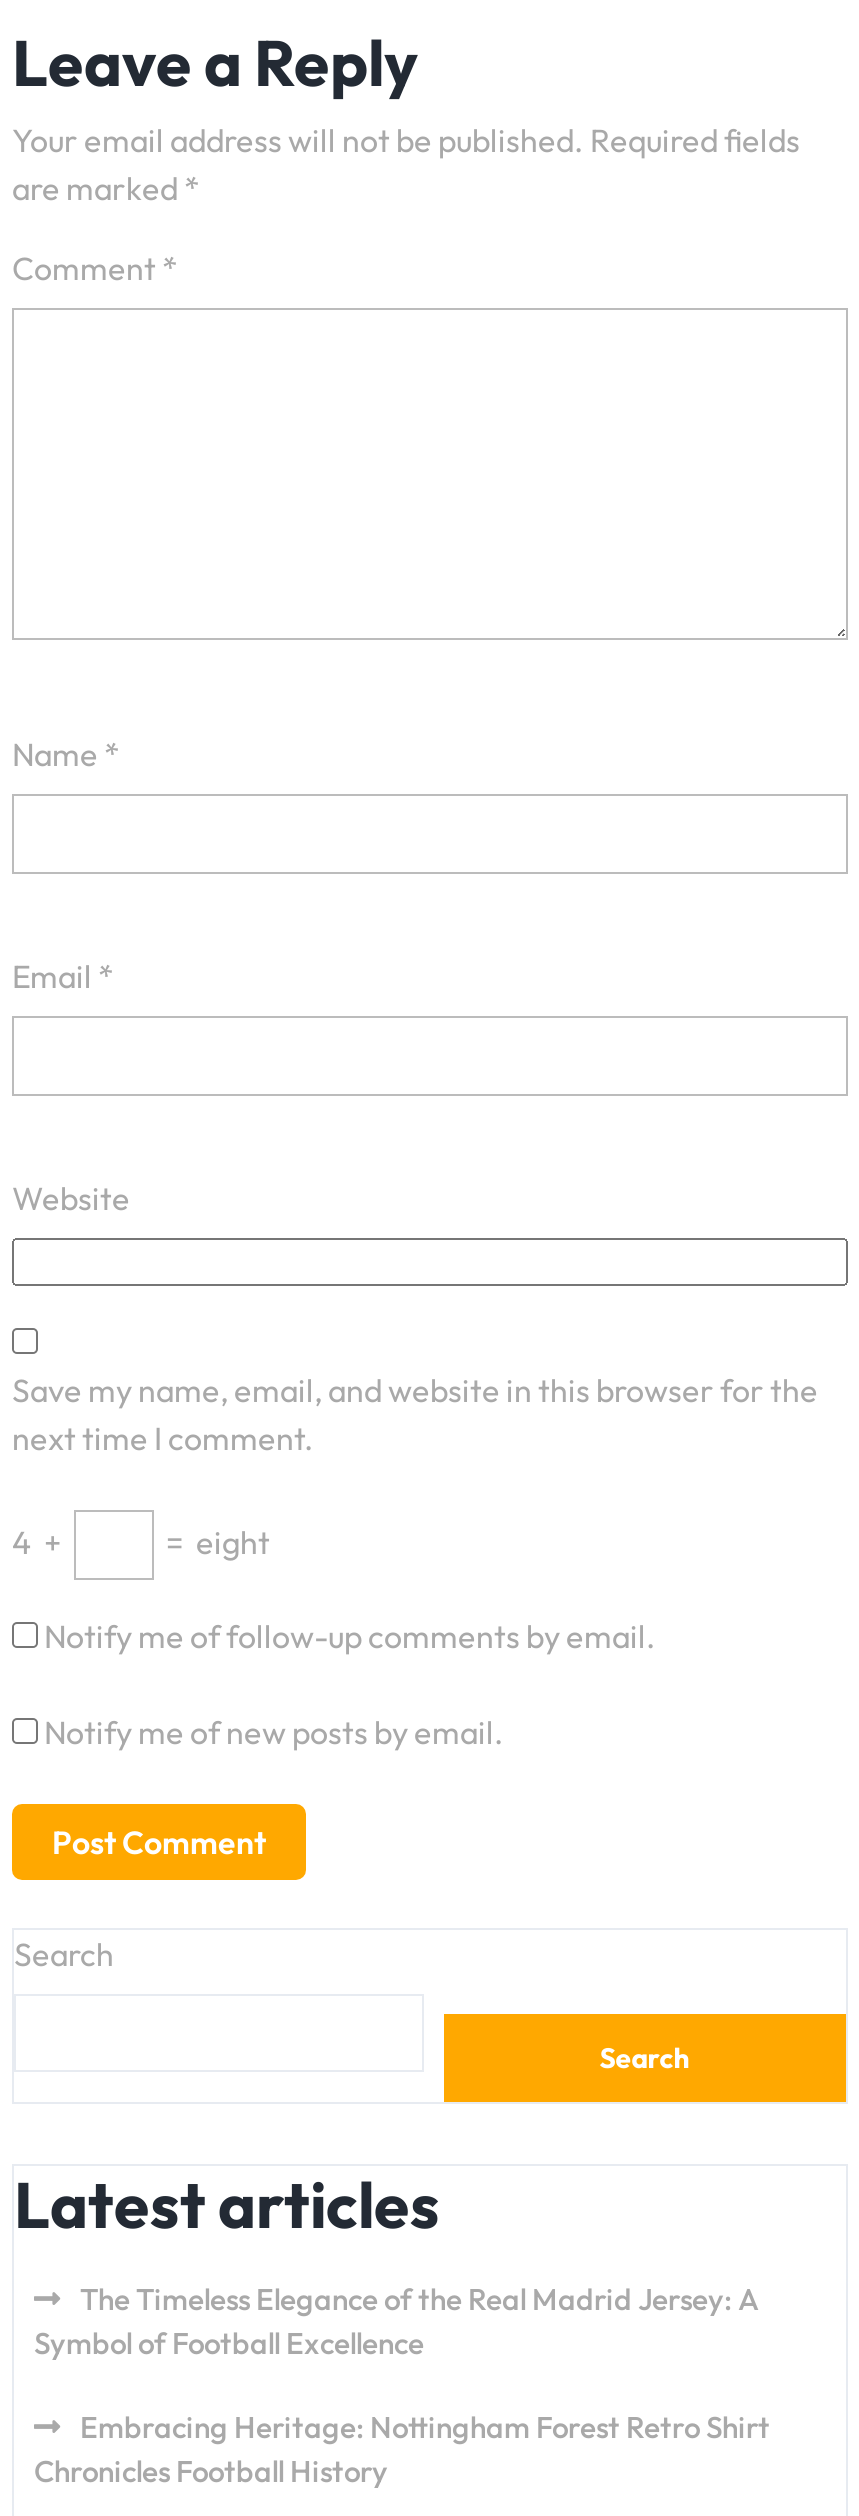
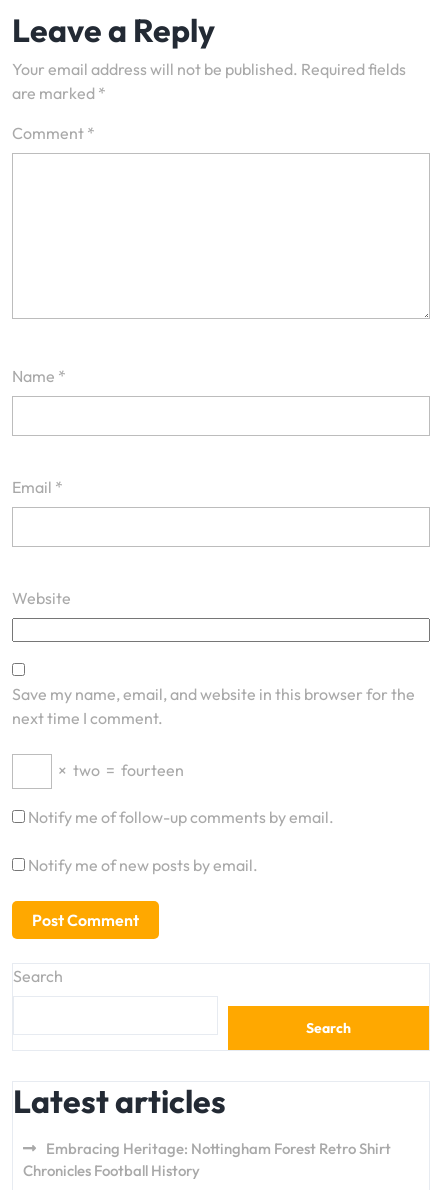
[12,1522,270,1562] 4 + | = eight -> [55,760,184,780] × two = fourteen
[34,2280,760,2362] The Timeless Elegance of the Real Madrid Jersey: A | Symbol of Football Excellence -> none

